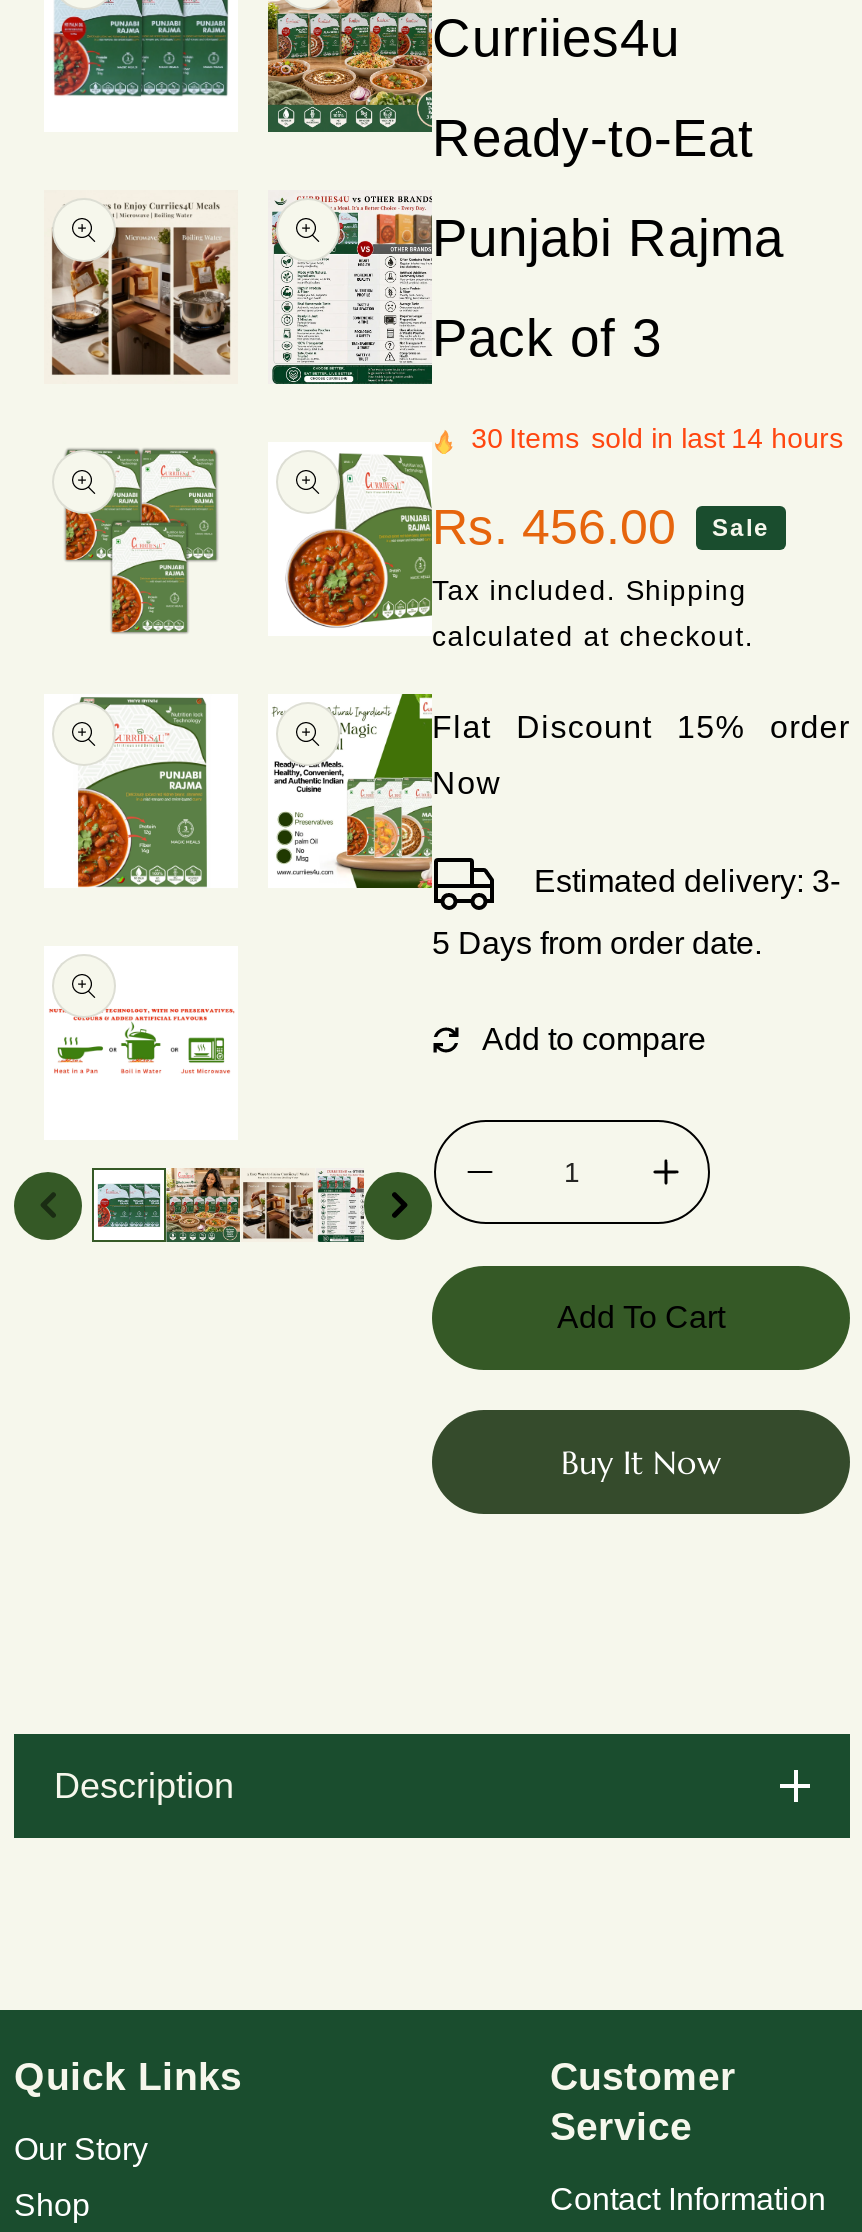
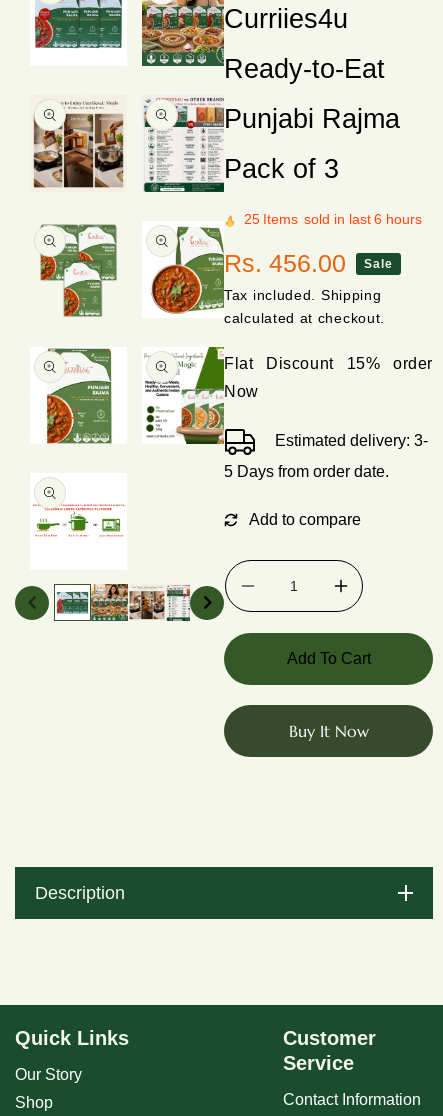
[471,422,843,454] 30 Items sold in last 14 hours -> [244,211,422,227] 25 Items sold in last 6 hours

